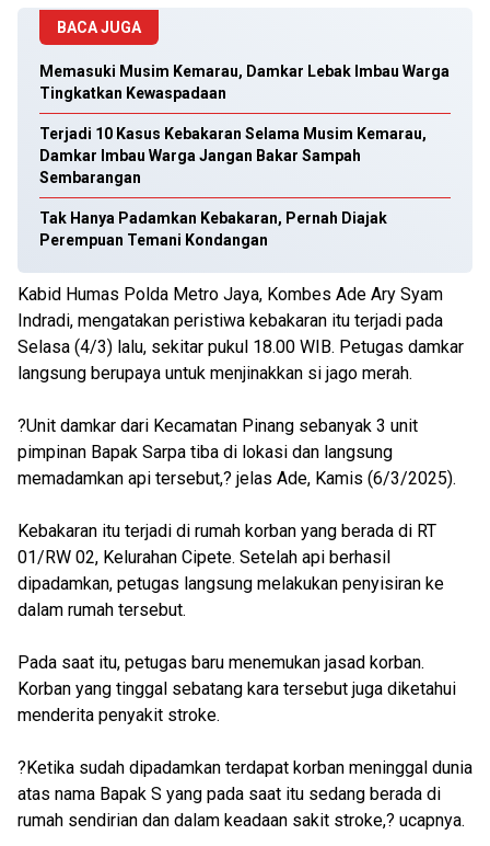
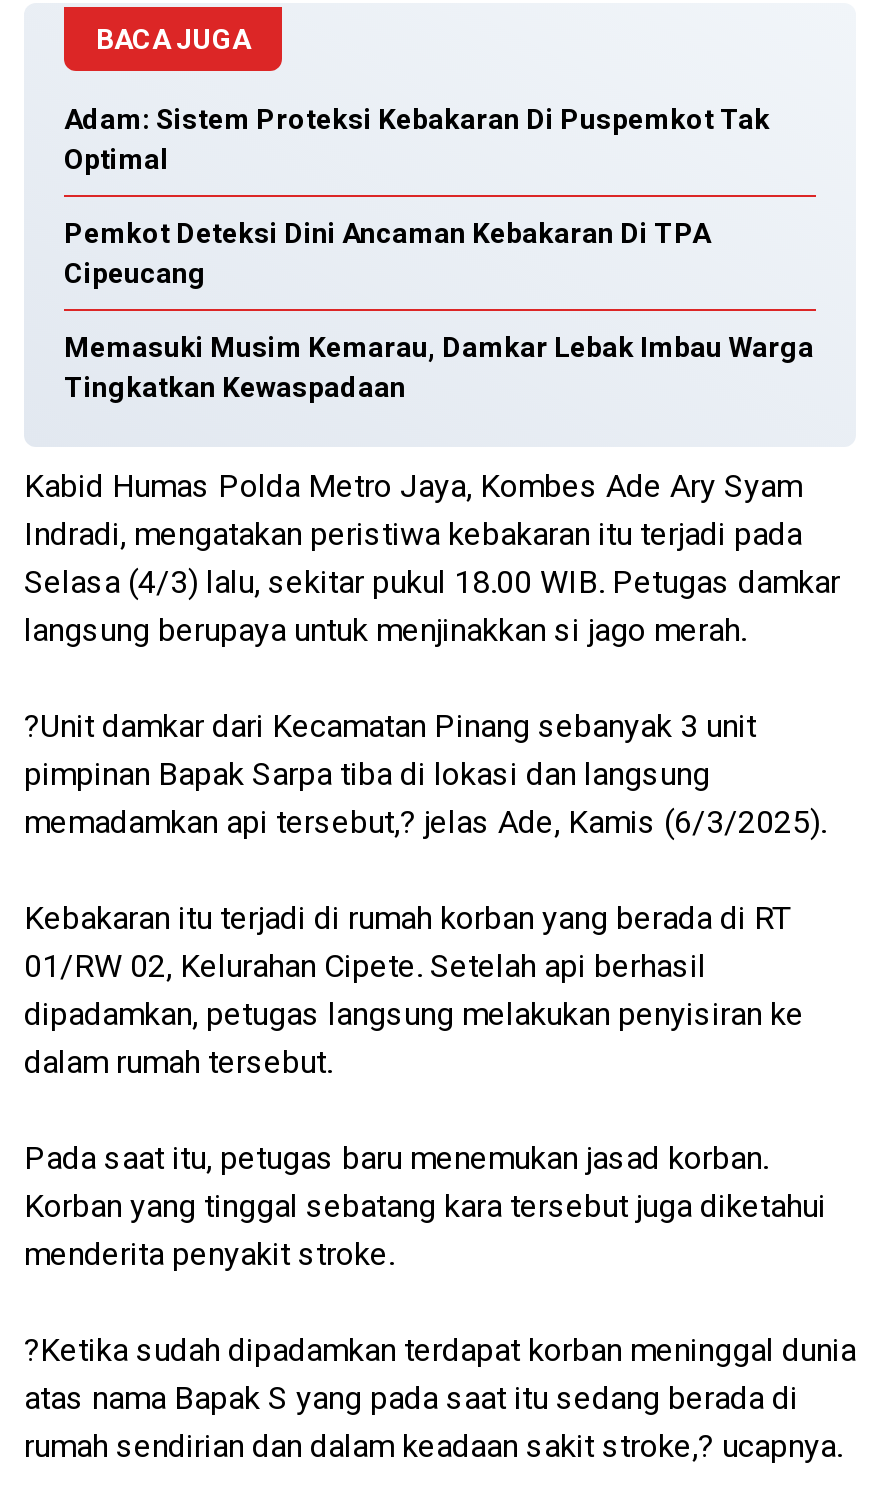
none -> [64,103,770,289] Adam: Sistem Proteksi Kebakaran Di Puspemkot Tak | Optimal | Pemkot Deteksi Dini Ancaman Kebakaran Di TPA | Cipeucang
moved [39,62,450,102] -> [64,331,814,403]: Memasuki Musim Kemarau, Damkar Lebak Imbau Warga | Tingkatkan Kewaspadaan
[39,125,427,249] Terjadi 10 Kasus Kebakaran Selama Musim Kemarau, | Damkar Imbau Warga Jangan Bakar Sampah | Sembarangan | Tak Hanya Padamkan Kebakaran, Pernah Diajak | Perempuan Temani Kondangan -> none

